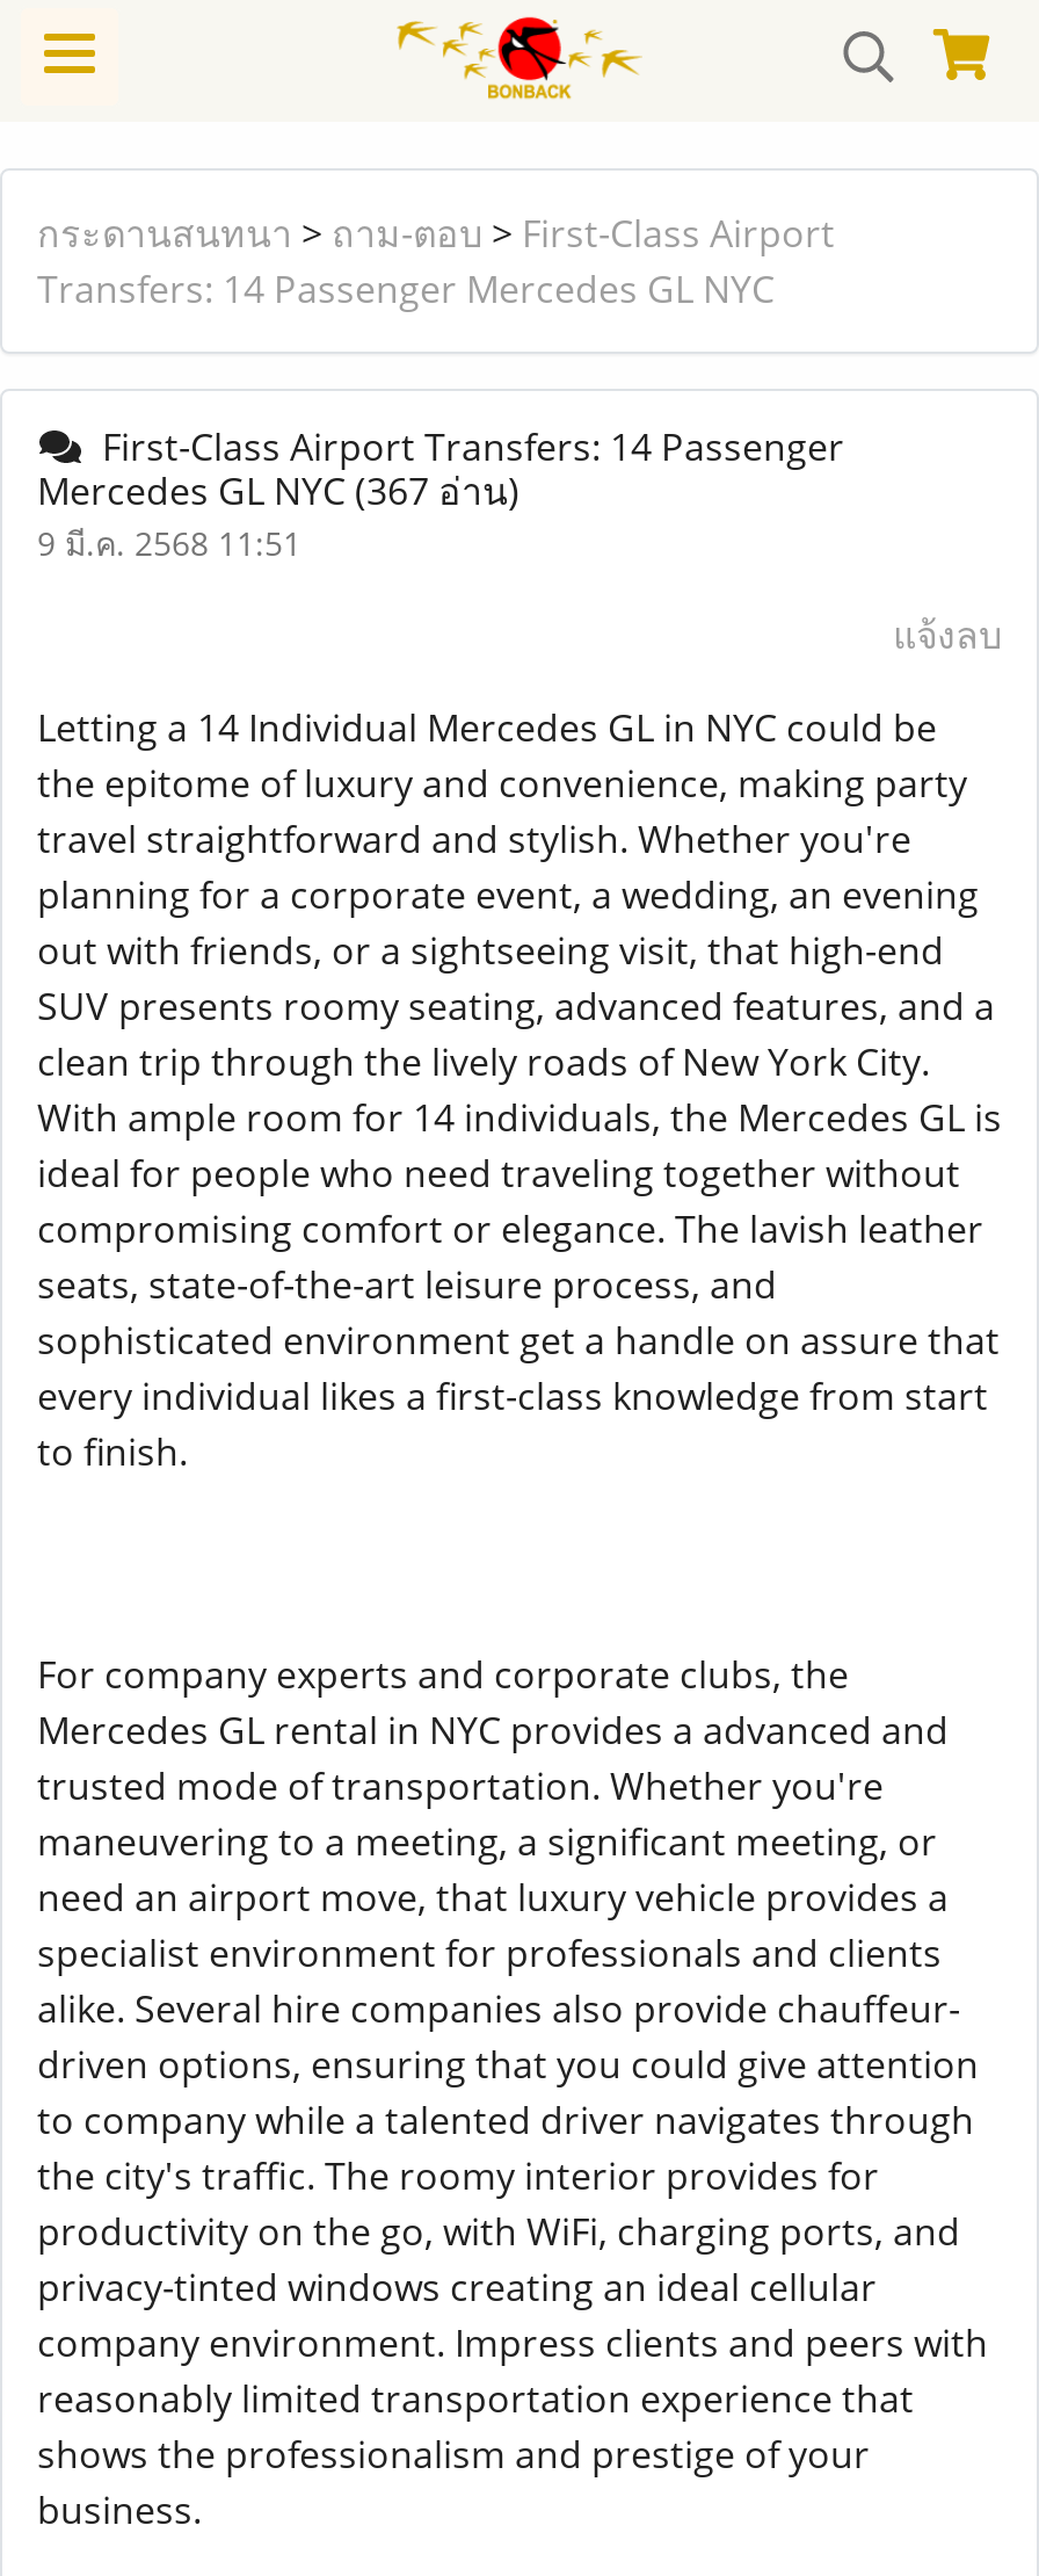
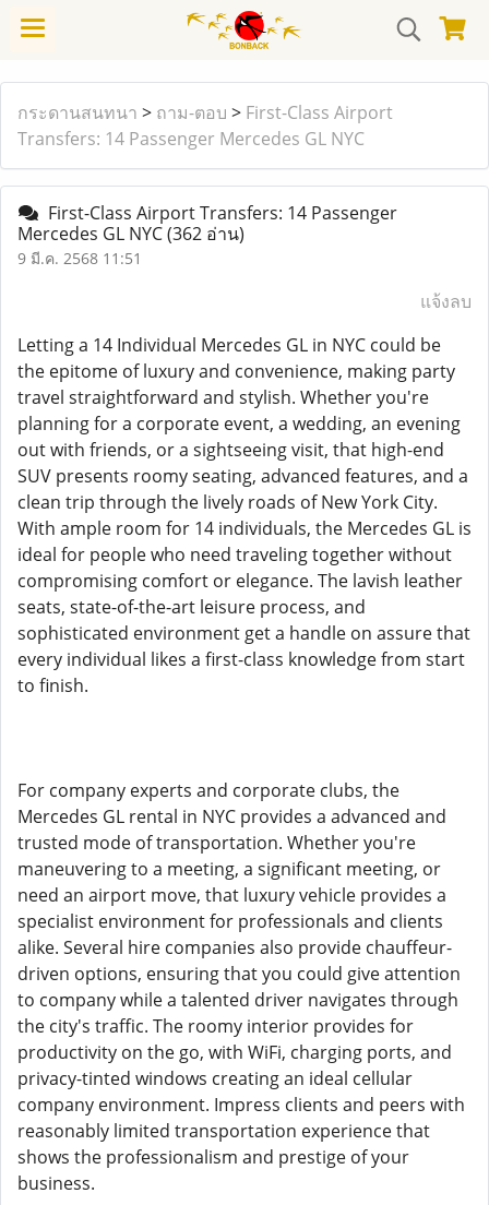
[37,465,519,516] Mercedes GL NYC (367 อ่าน) -> [17,222,244,246] Mercedes GL NYC (362 อ่าน)

